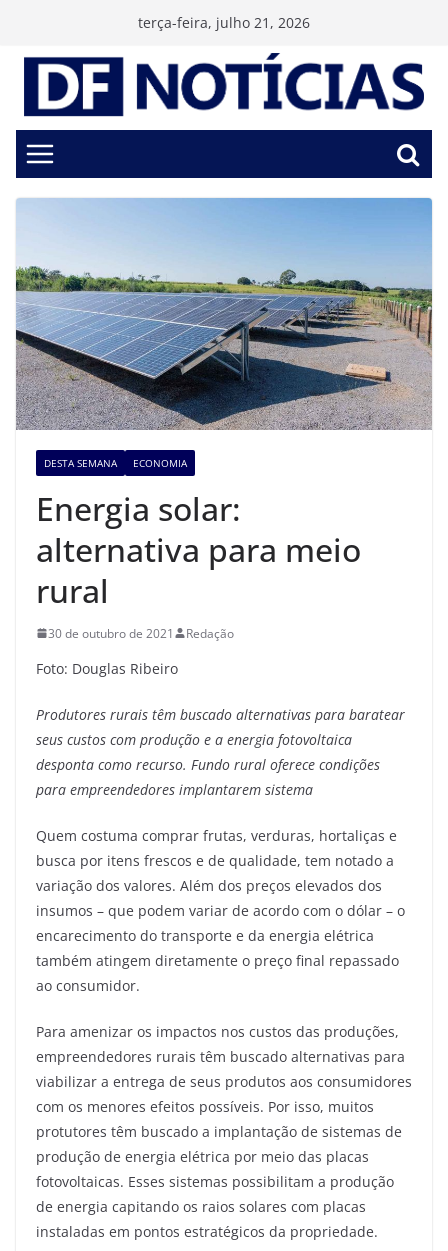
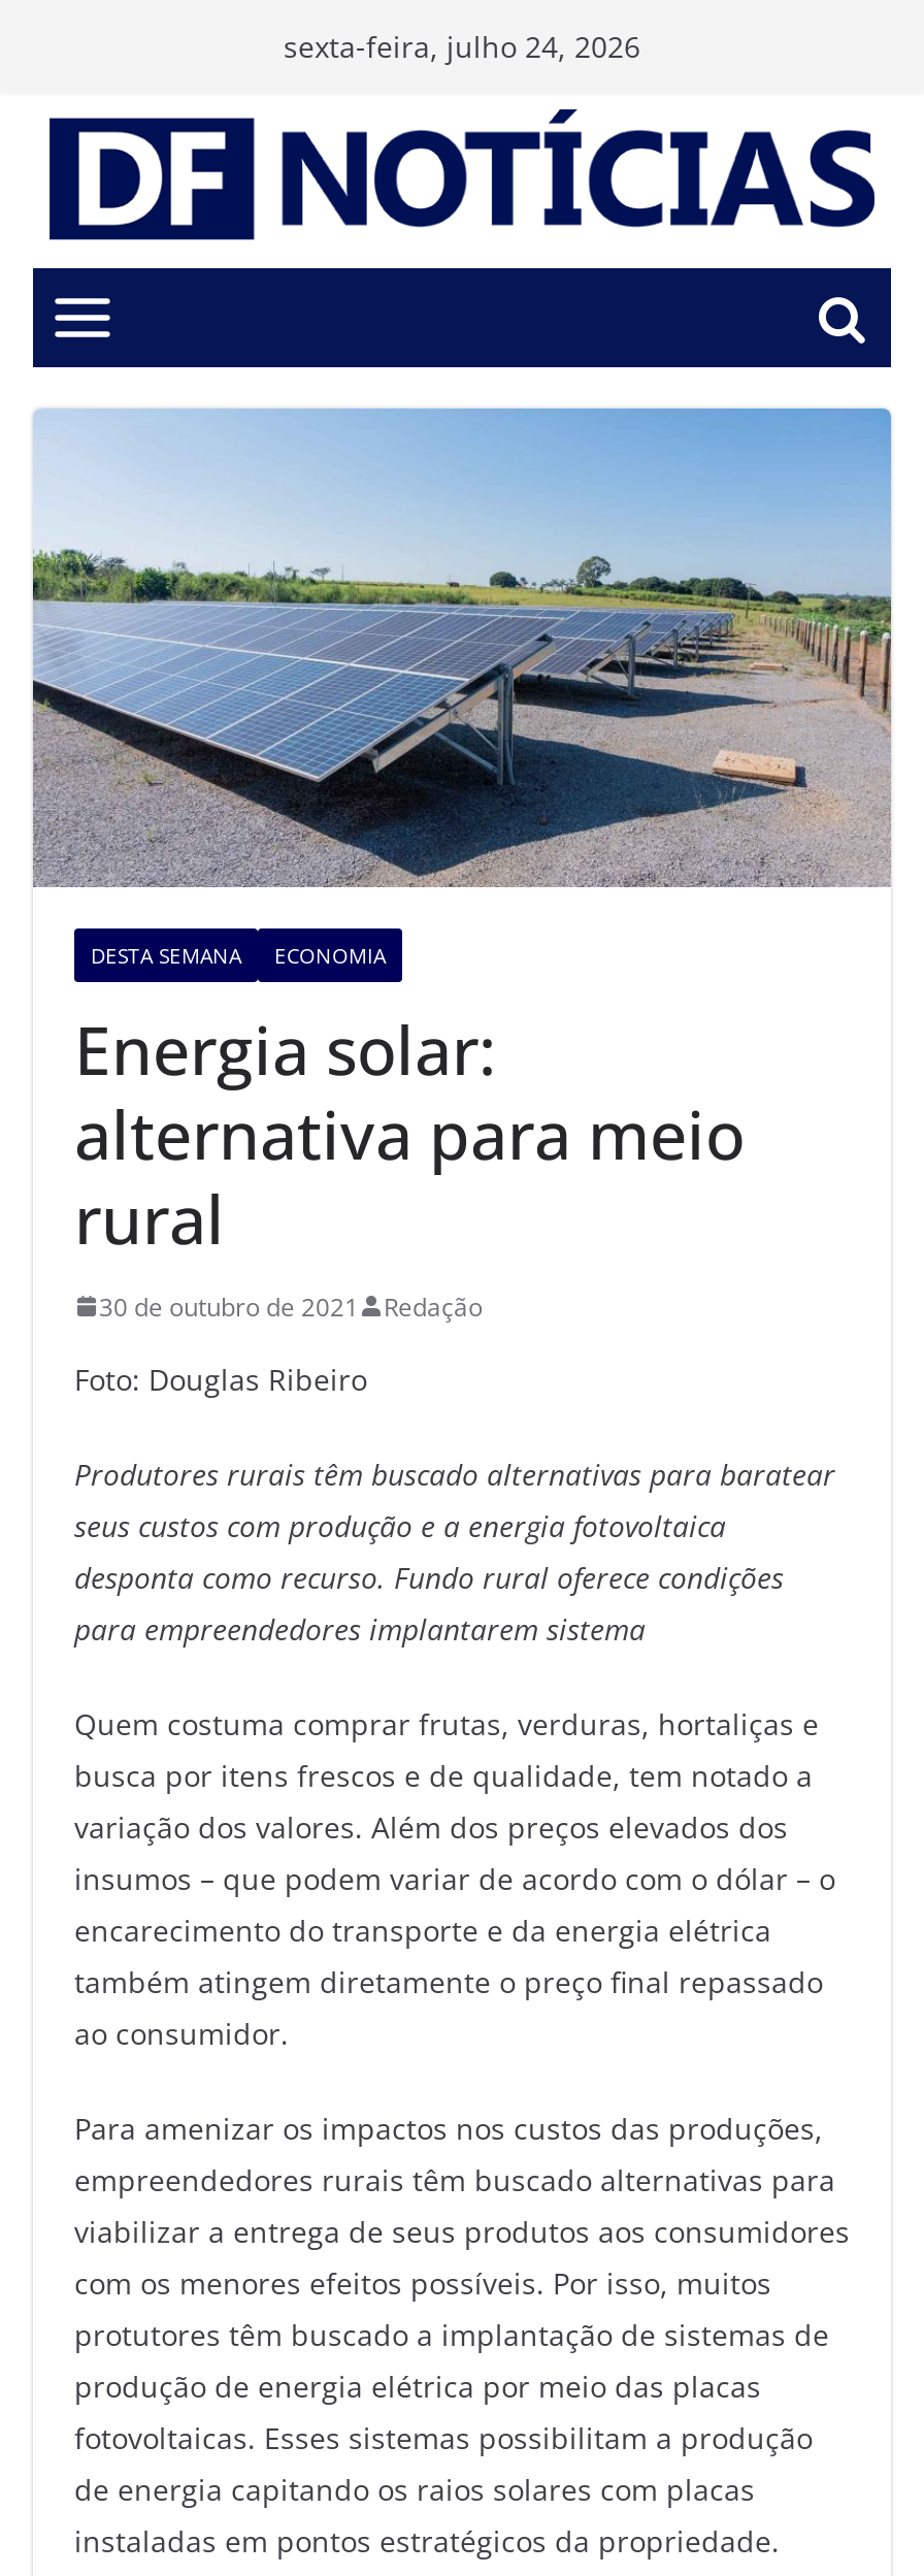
[138,13,310,32] terça-feira, julho 21, 2026 -> [284,27,640,66] sexta-feira, julho 24, 2026

